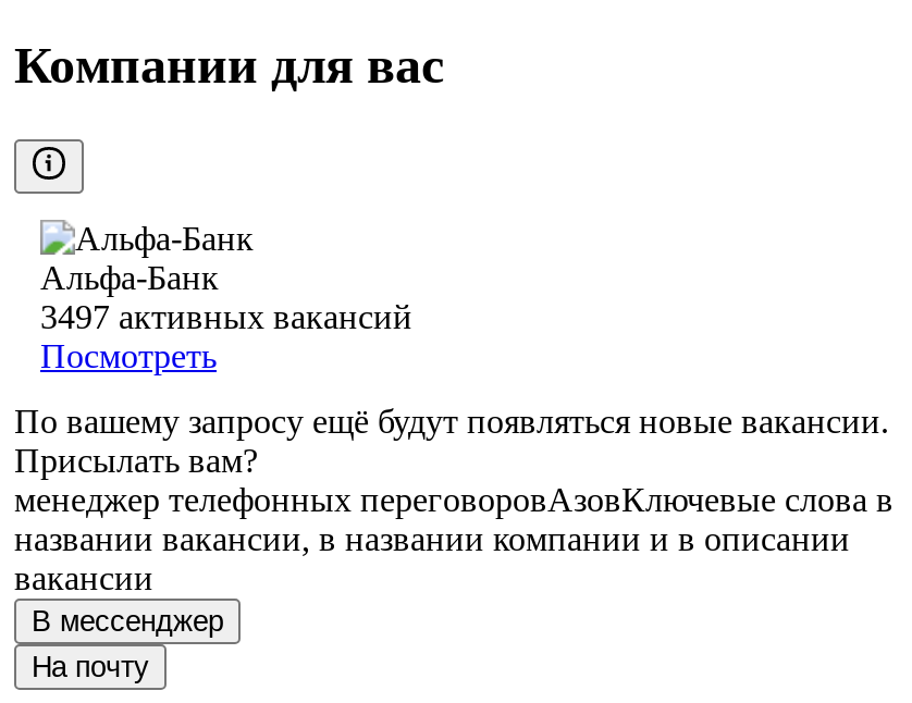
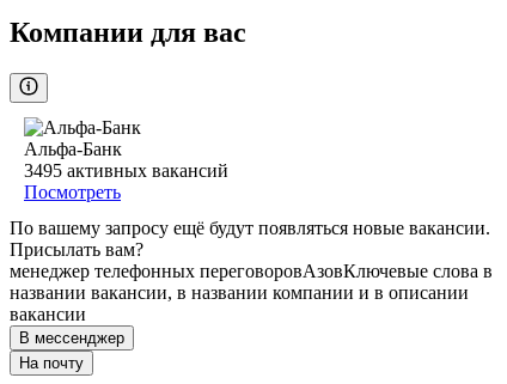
[40,299,412,336] 3497 активных вакансий -> [24,161,228,181] 3495 активных вакансий

